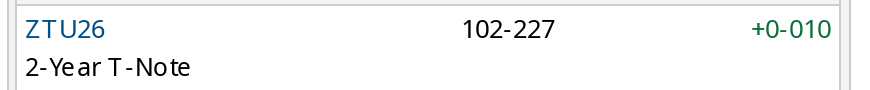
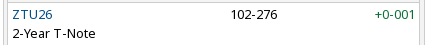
[461,9,555,45] 102-227 -> [230,5,277,23] 102-276
[751,9,831,45] +0-010 -> [375,5,415,23] +0-001

